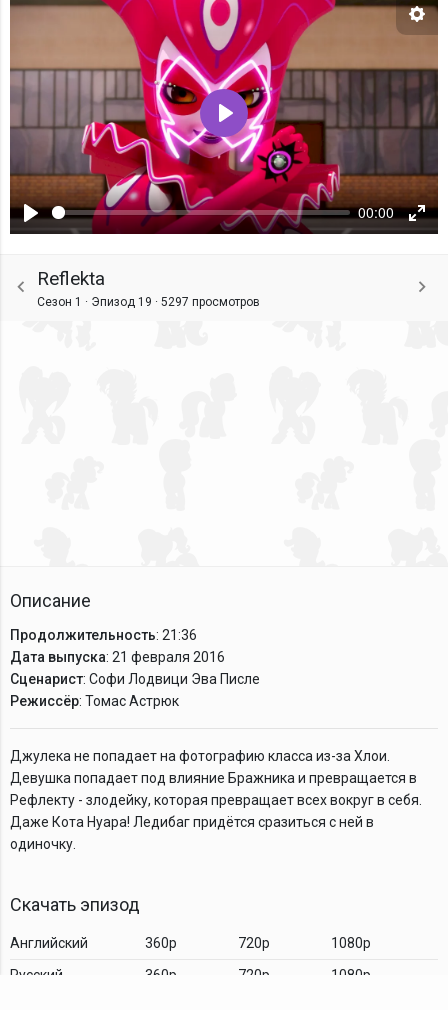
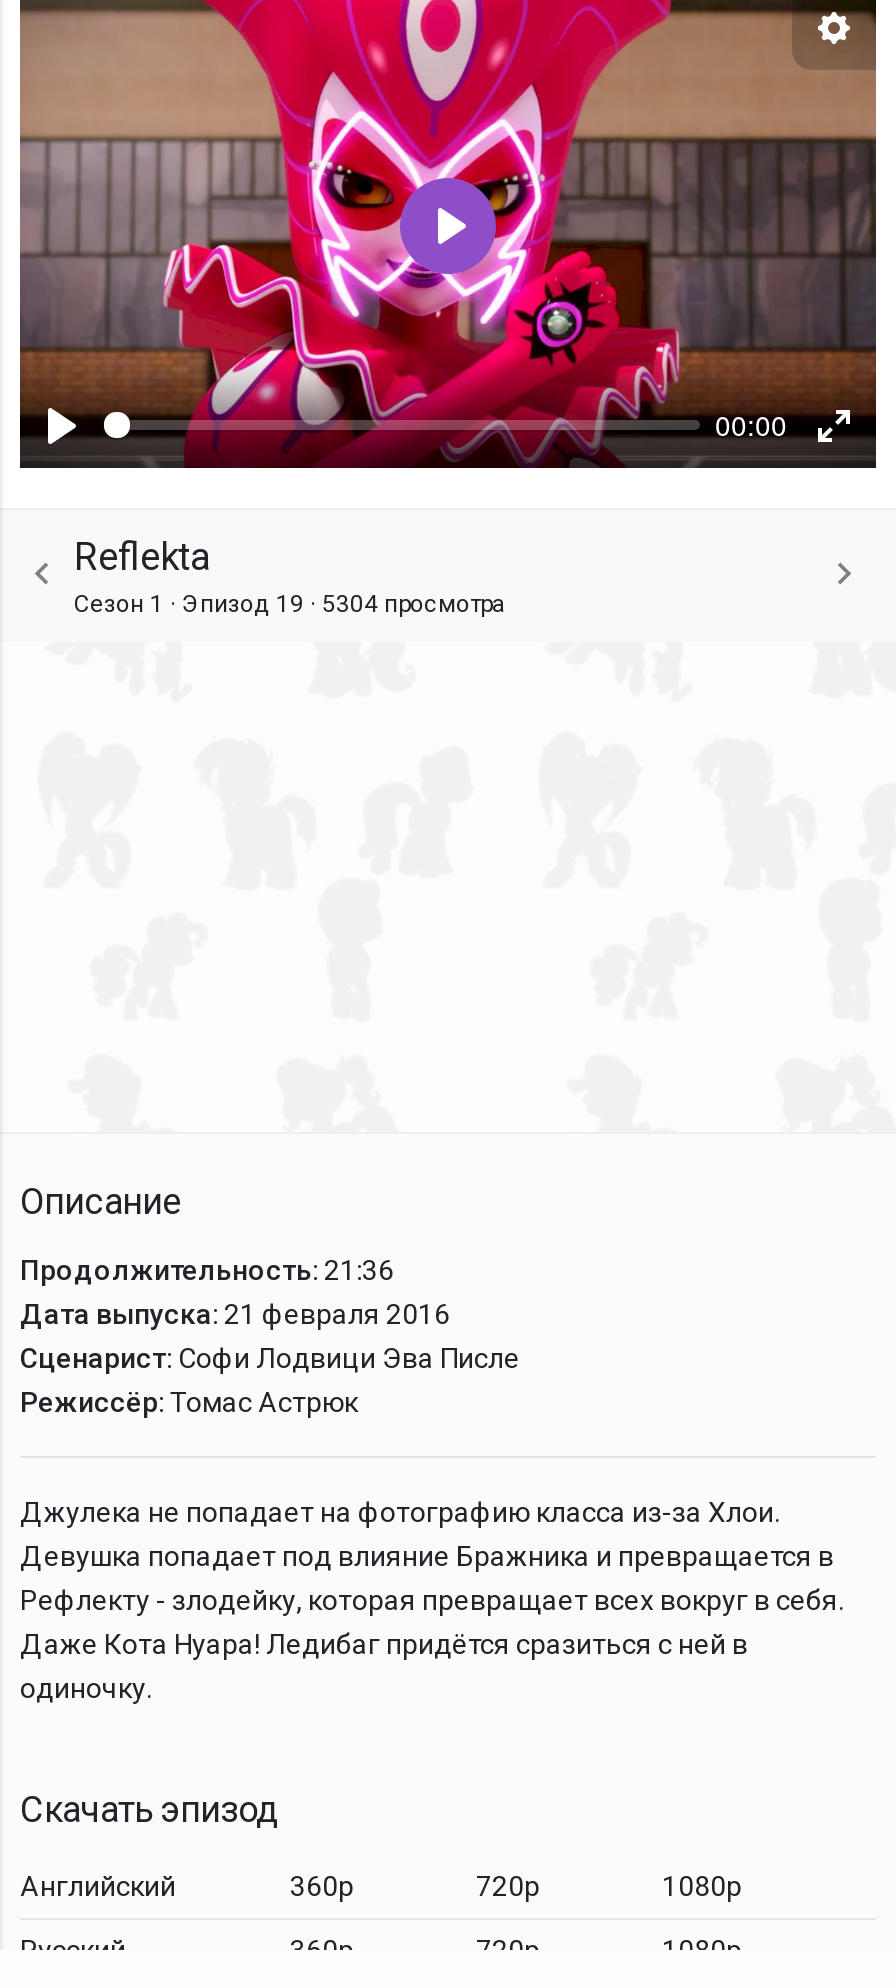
[37,294,260,308] Сезон 1 · Эпизод 19 · 5297 просмотров -> [74,589,506,617] Сезон 1 · Эпизод 19 · 5304 просмотра

